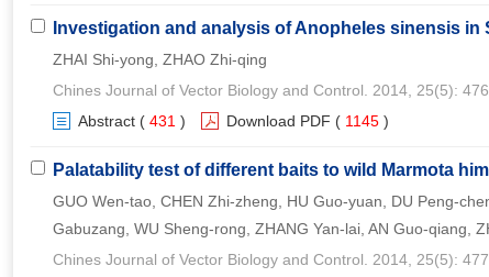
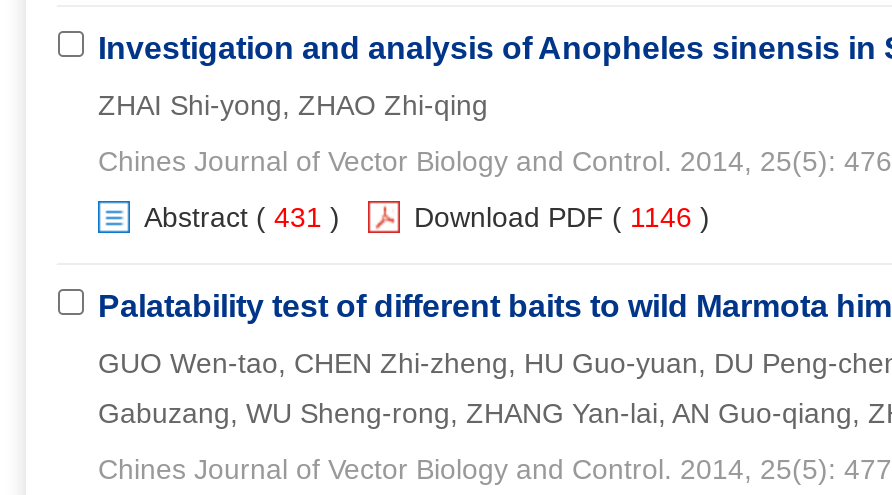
[226,112,389,130] Download PDF ( 1145) -> [414,201,710,233] Download PDF ( 1146)

